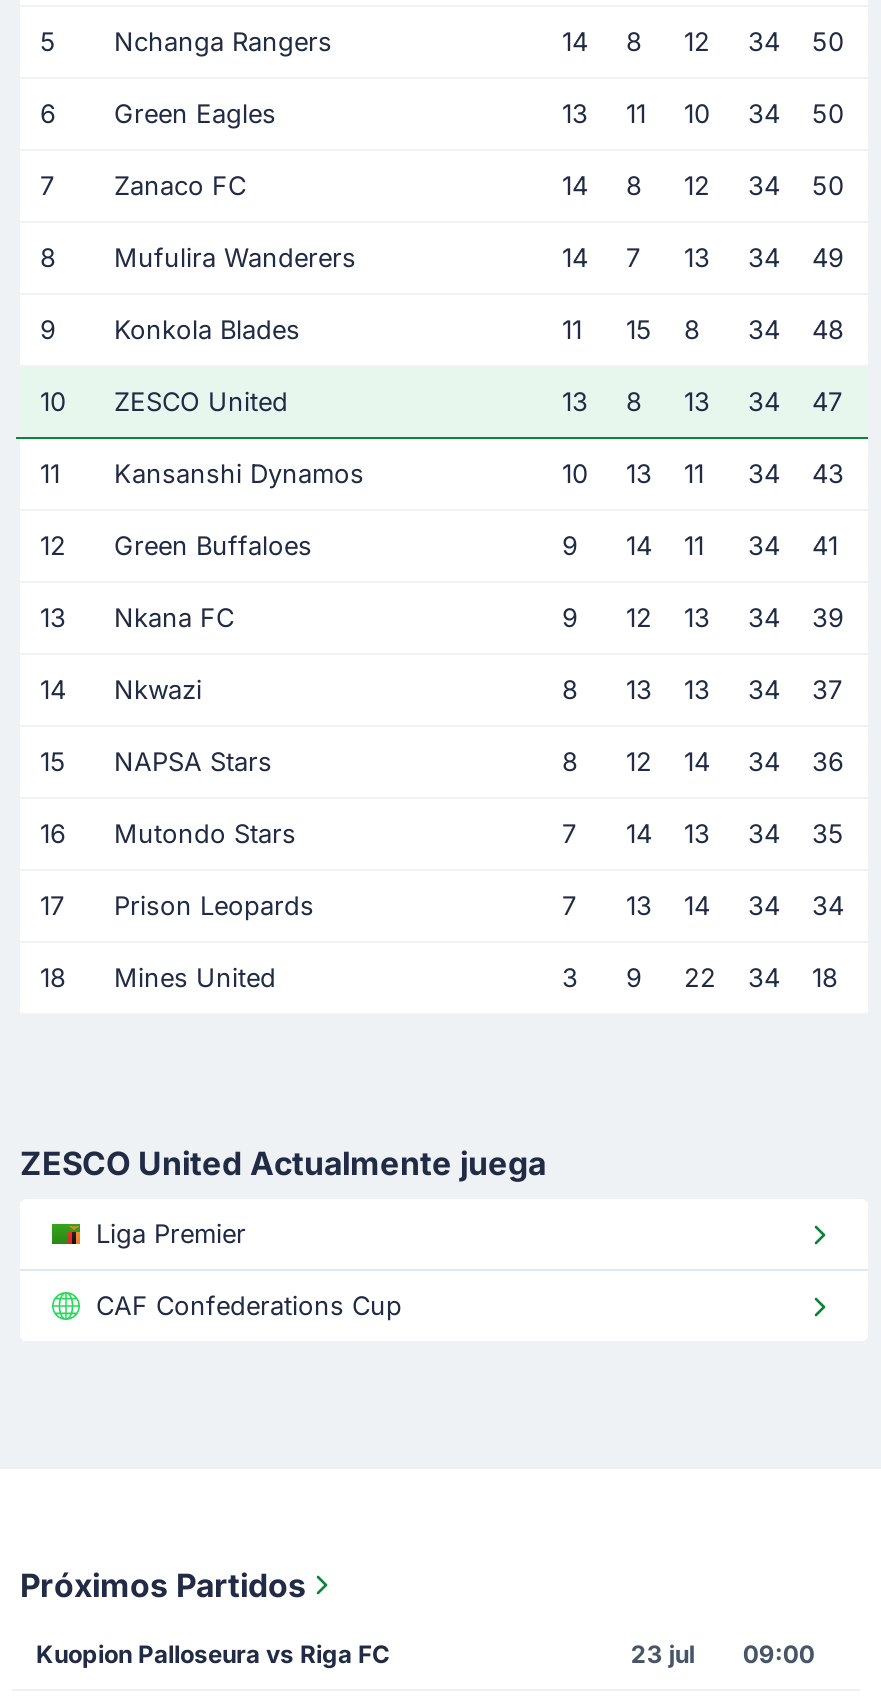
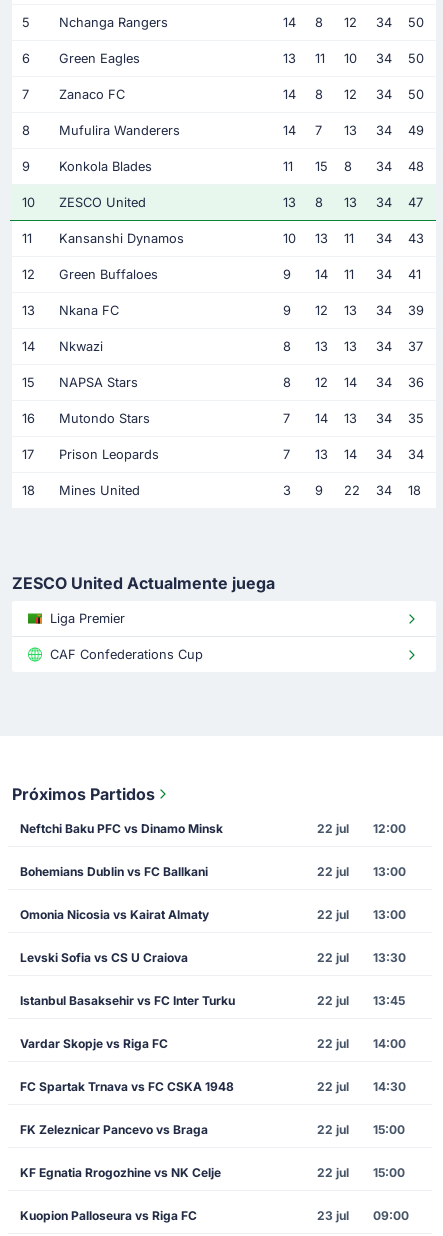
none -> [20,821,406,1180] Neftchi Baku PFC vs Dinamo Minsk | 22 jul | 12:00 | Bohemians Dublin vs FC Ballkani | 22 jul | 13:00 | Omonia Nicosia vs Kairat Almaty | 22 jul | 13:00 | Levski Sofia vs CS U Craiova | 22 jul | 13:30 | Istanbul Basaksehir vs FC Inter Turku | 22 jul | 13:45 | Vardar Skopje vs Riga FC | 22 jul | 14:00 | FC Spartak Trnava vs FC CSKA 1948 | 22 jul | 14:30 | FK Zeleznicar Pancevo vs Braga | 22 jul | 15:00 | KF Egnatia Rrogozhine vs NK Celje | 22 jul | 15:00

